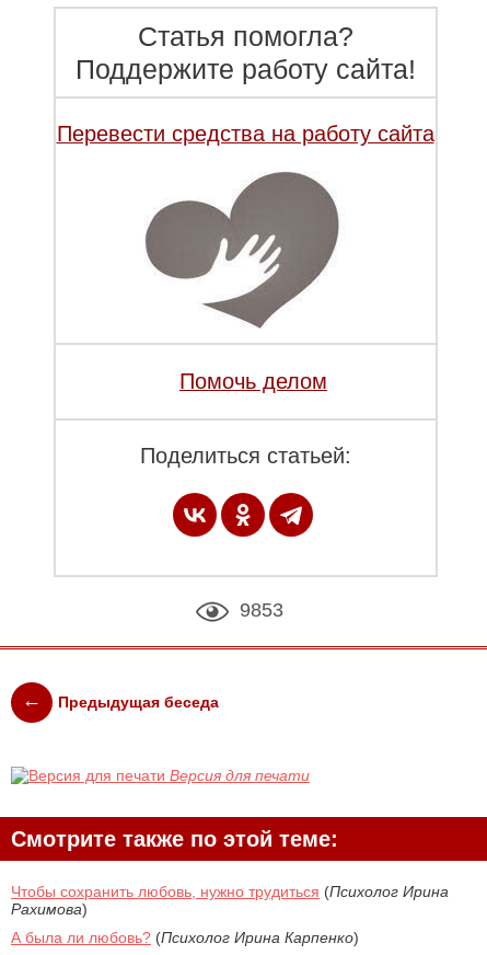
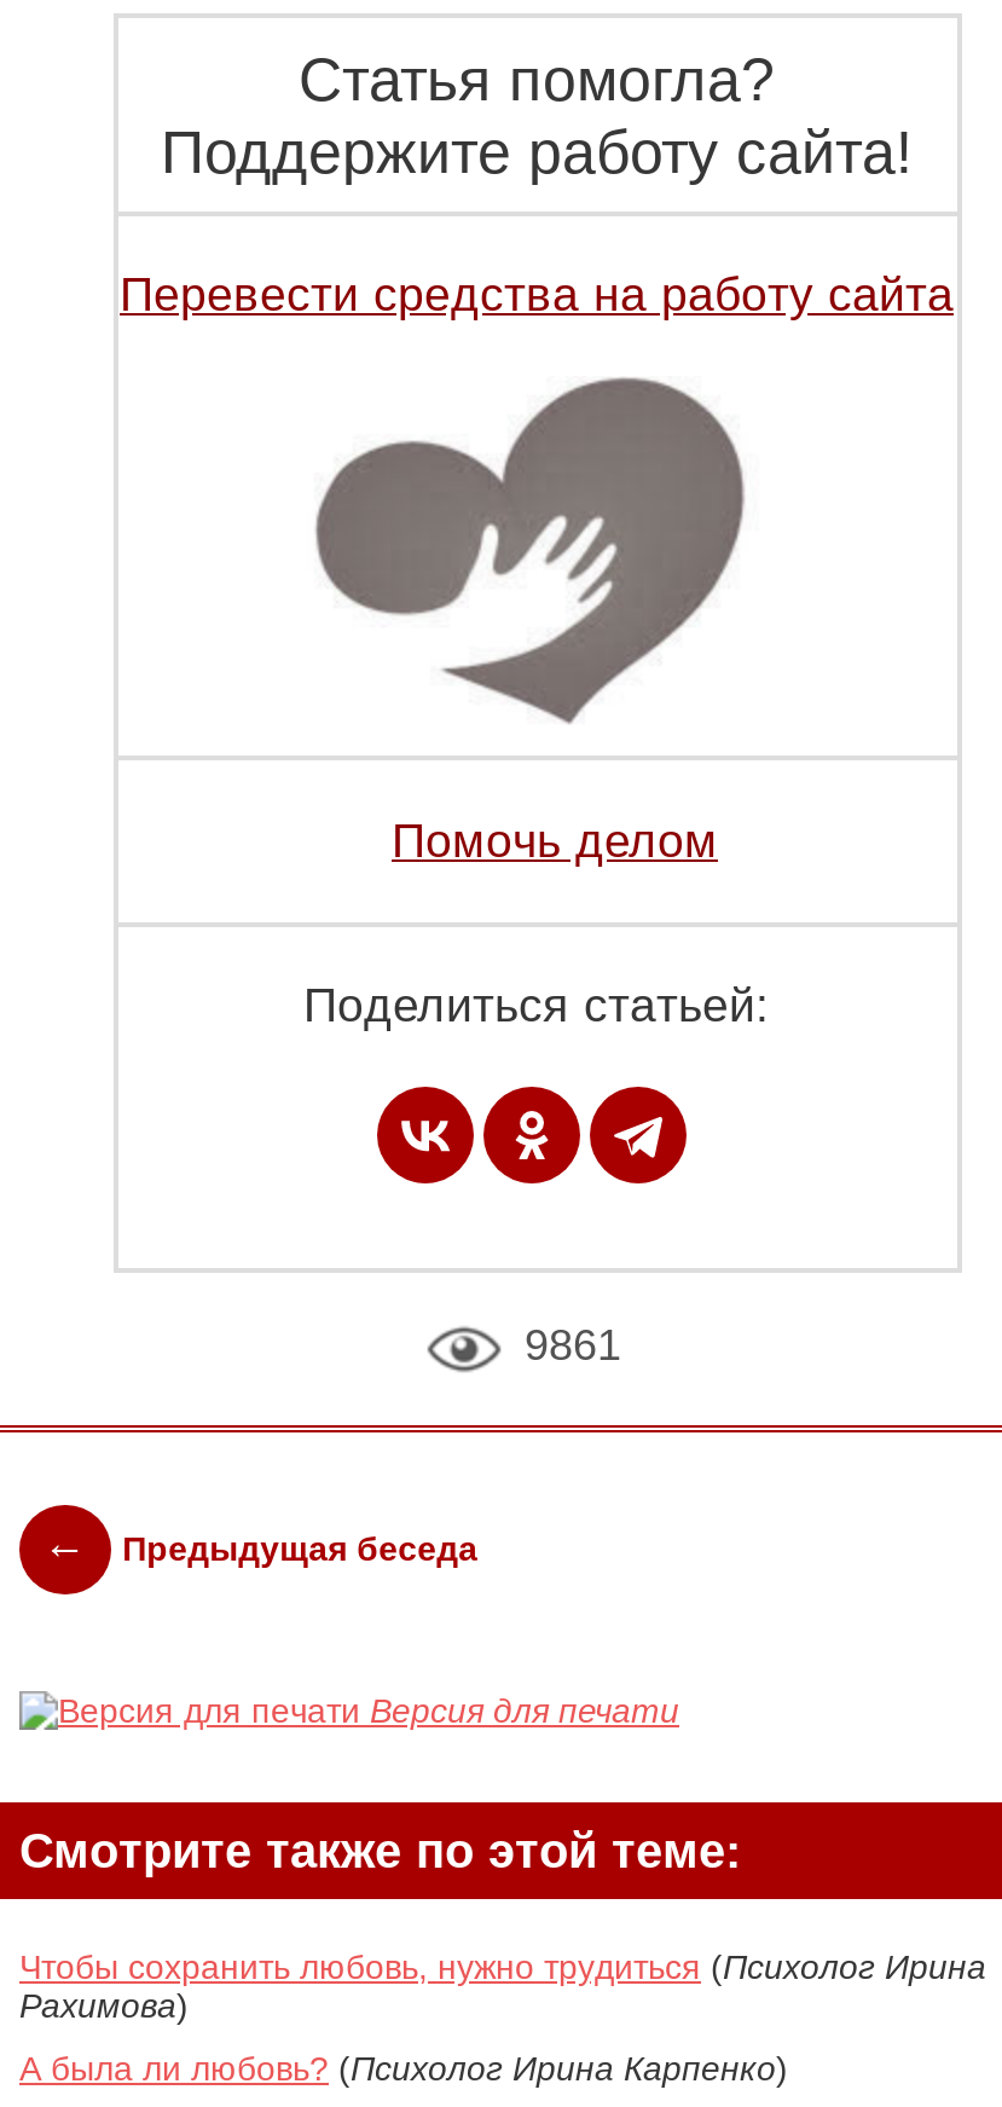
[240,599,283,621] 9853 -> [525,1321,621,1369] 9861

